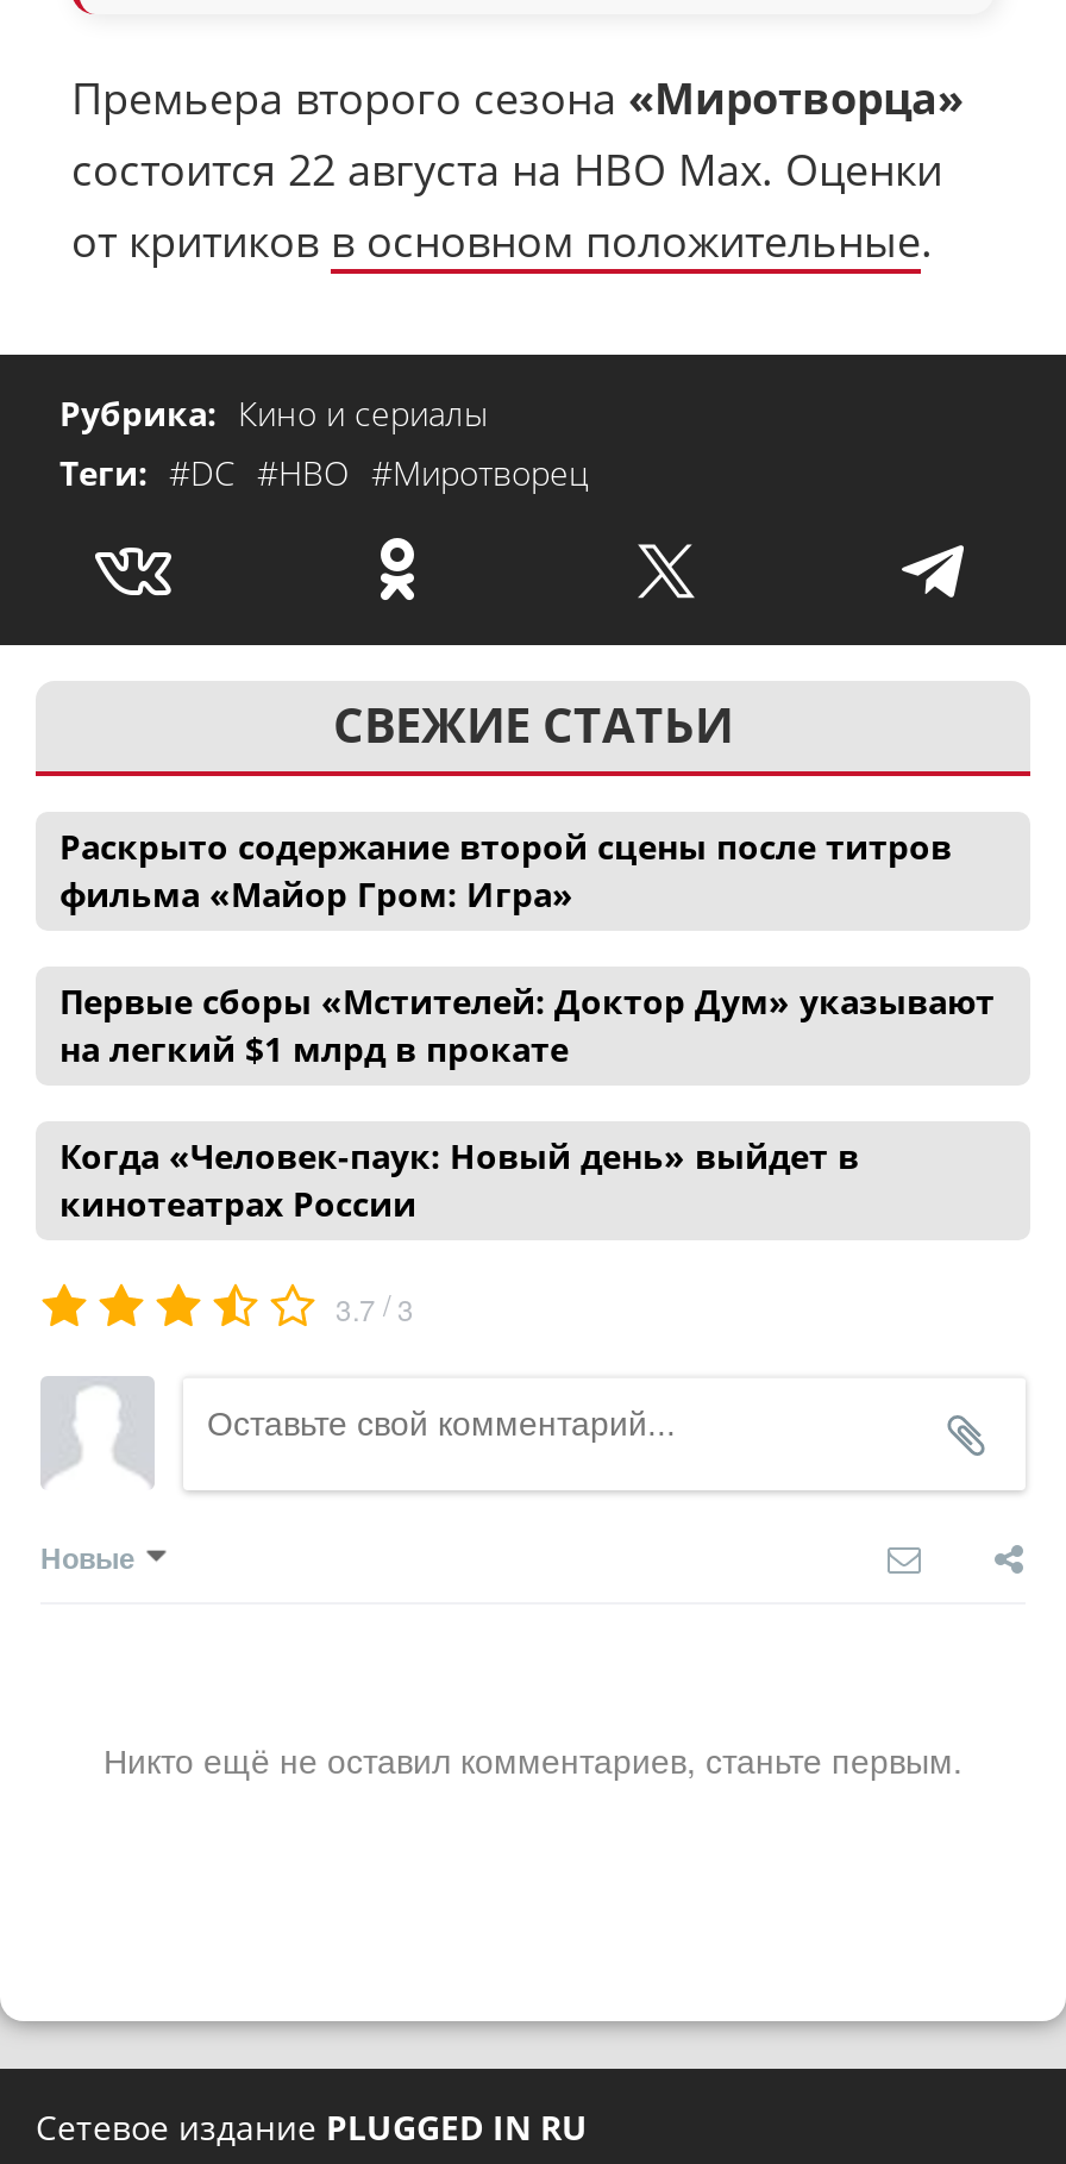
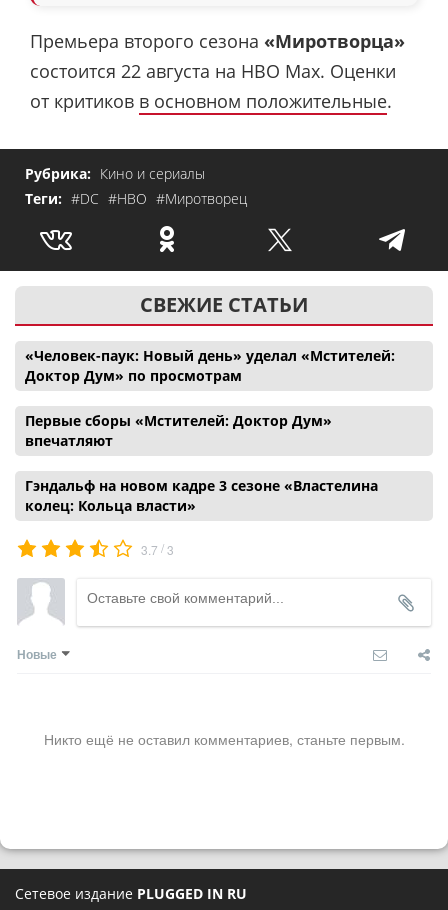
[59,823,952,916] Раскрыто содержание второй сцены после титров | фильма «Майор Гром: Игра» -> [25,346,395,385] «Человек-паук: Новый день» уделал «Мстителей: | Доктор Дум» по просмотрам
[59,978,995,1071] Первые сборы «Мстителей: Доктор Дум» указывают | на легкий $1 млрд в прокате -> [25,411,332,450] Первые сборы «Мстителей: Доктор Дум» | впечатляют
[59,1133,859,1226] Когда «Человек-паук: Новый день» выйдет в | кинотеатрах России -> [25,476,378,515] Гэндальф на новом кадре 3 сезоне «Властелина | колец: Кольца власти»

